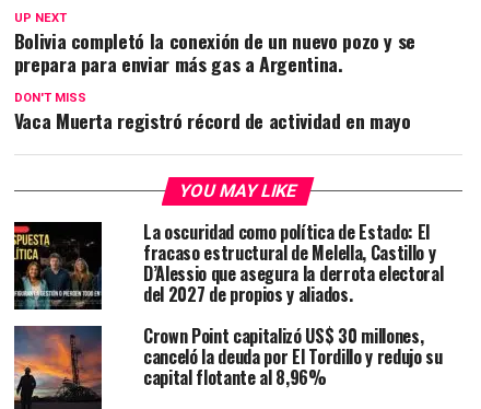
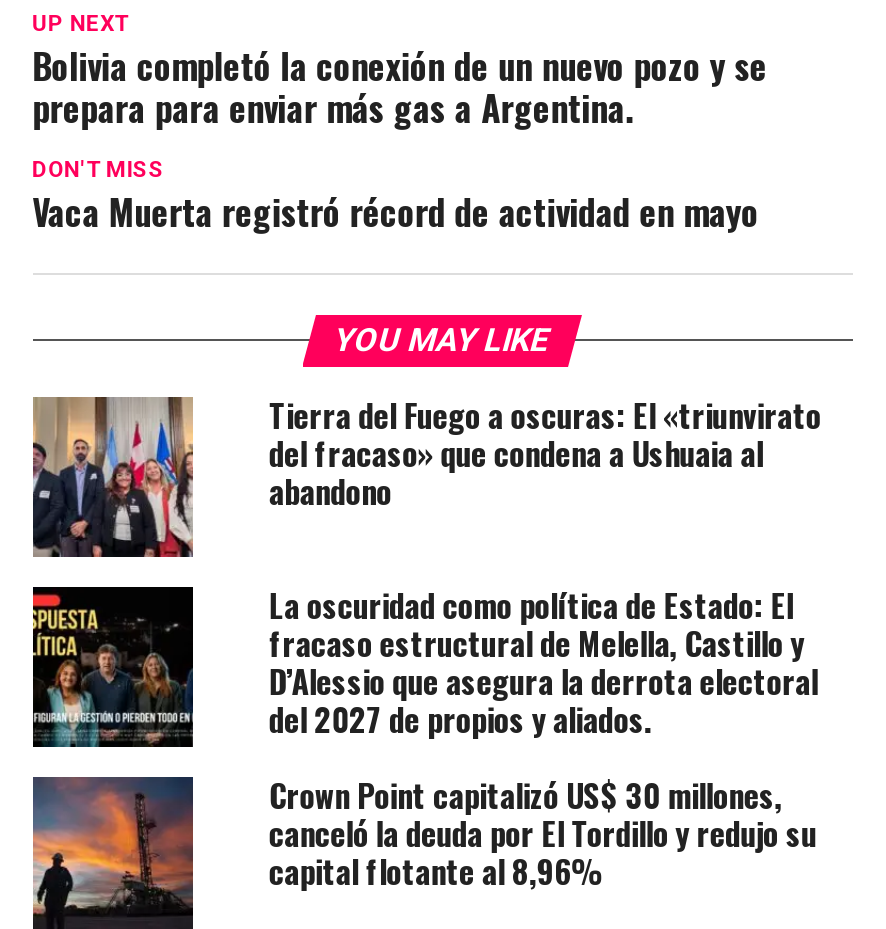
none -> [31,391,821,559] [image] | Tierra del Fuego a oscuras: El «triunvirato | del fracaso» que condena a Ushuaia al | abandono

